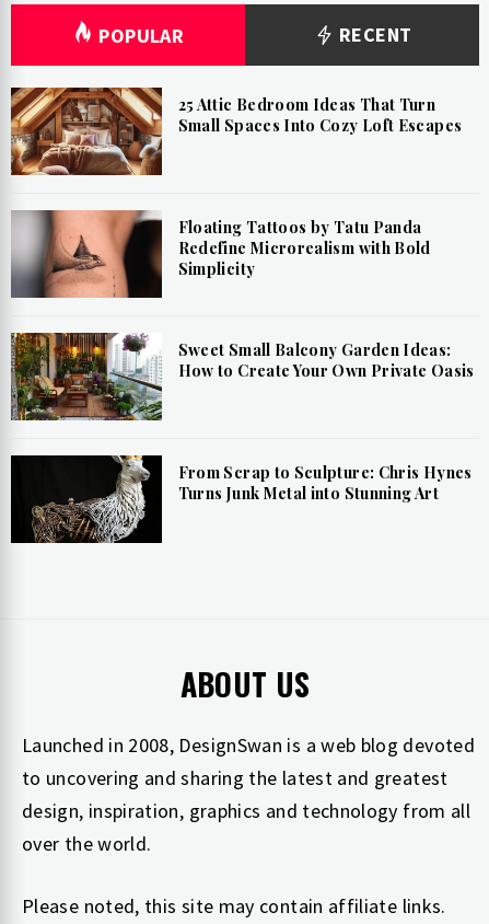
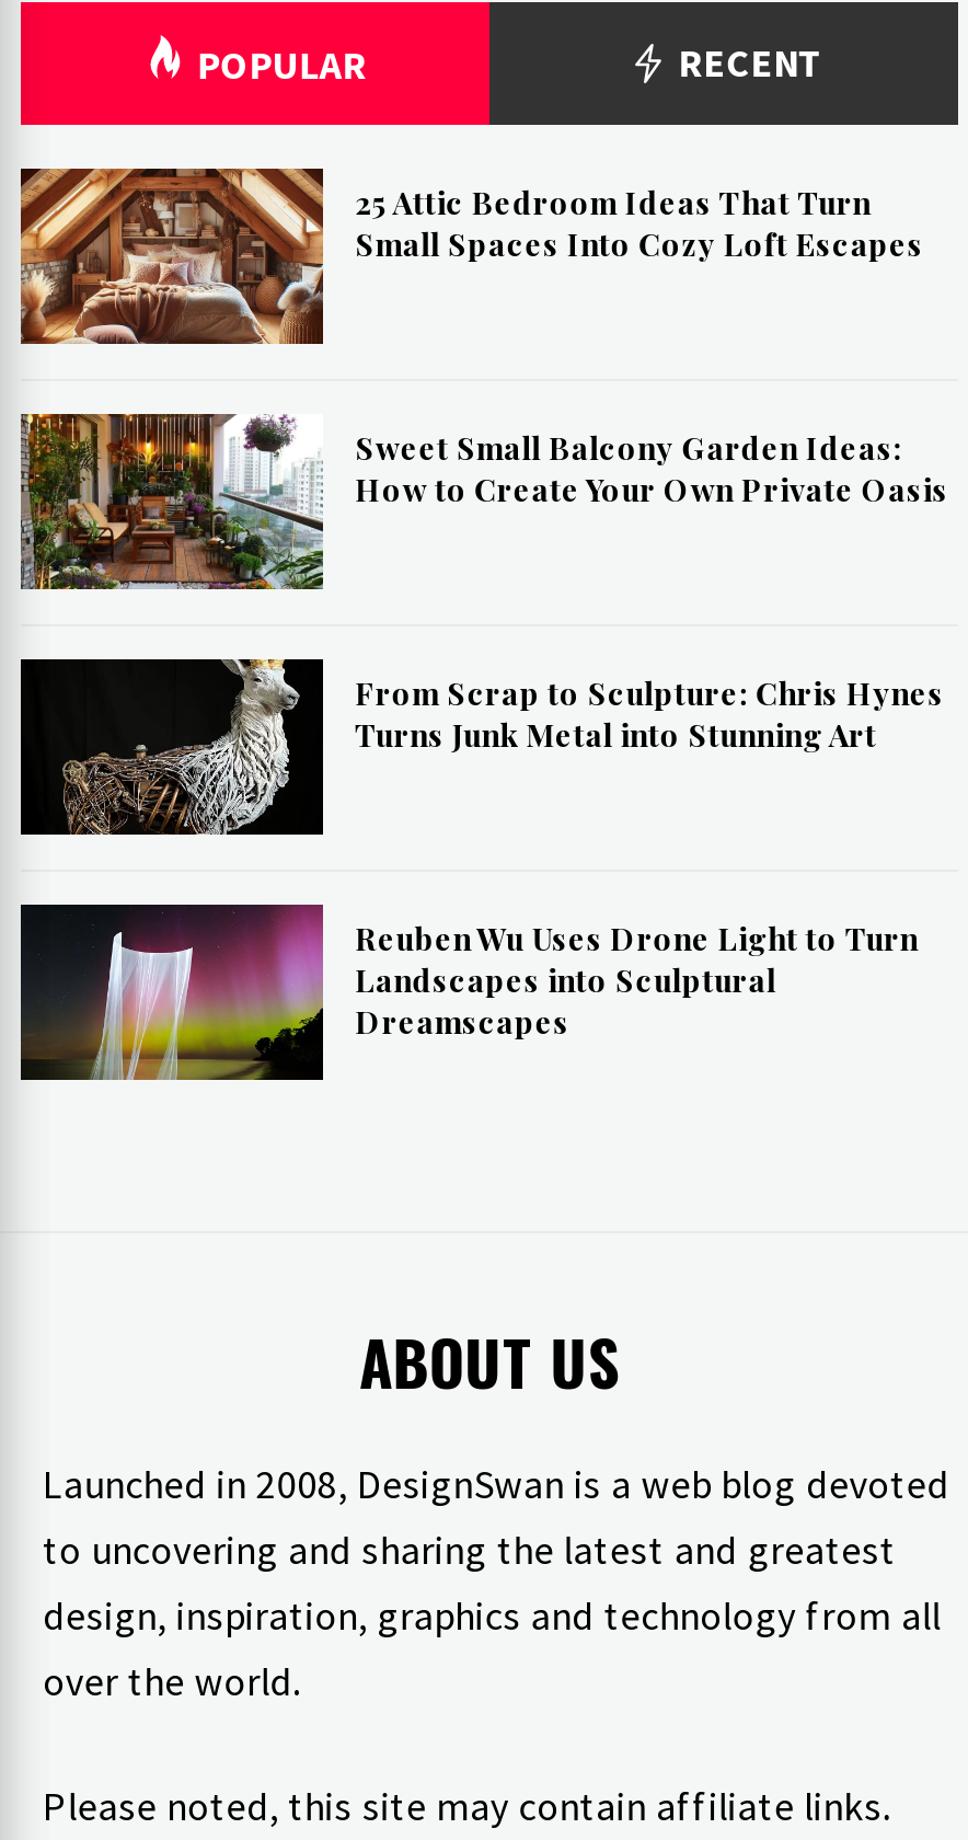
[12,210,431,299] [image] | Floating Tattoos by Tatu Panda | Redefine Microrealism with Bold | Simplicity -> none
moved [10,330,474,504] -> [19,407,949,756]: [image] | Sweet Small Balcony Garden Ideas: | How to Create Your Own Private Oasis | From Scrap to Sculpture: Chris Hynes | Turns Junk Metal into Stunning Art
none -> [21,902,919,1082] [image] | Reuben Wu Uses Drone Light to Turn | Landscapes into Sculptural | Dreamscapes

